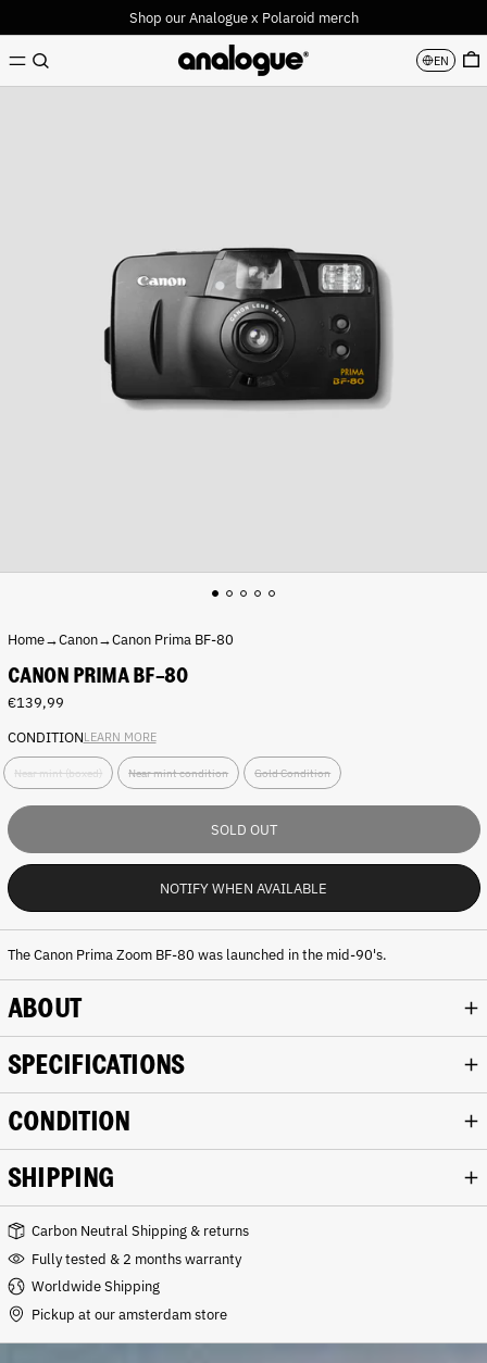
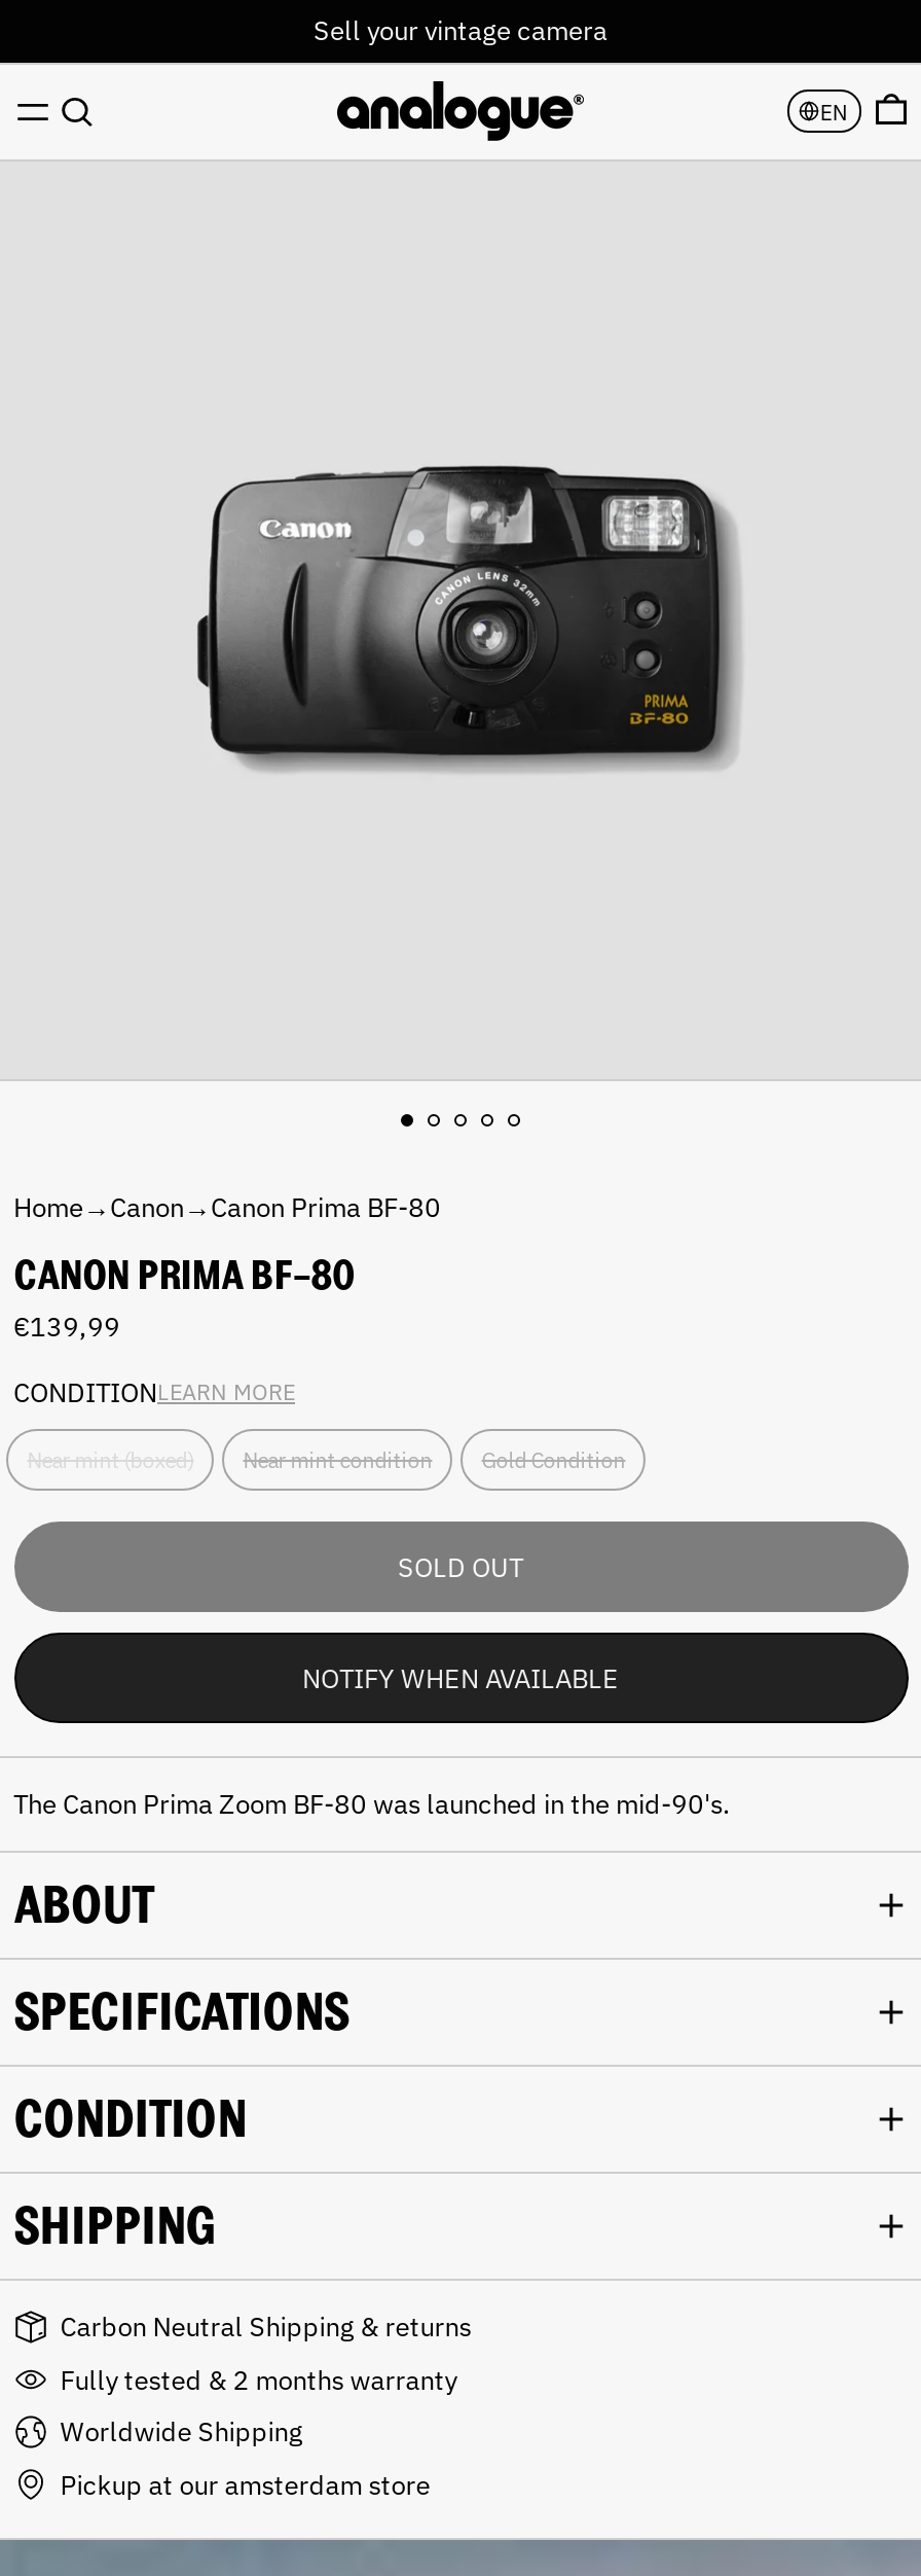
[129,8,358,27] Shop our Analogue x Polaroid merch -> [314,12,607,47] Sell your vintage camera

